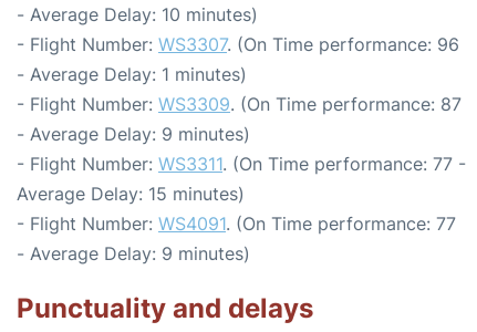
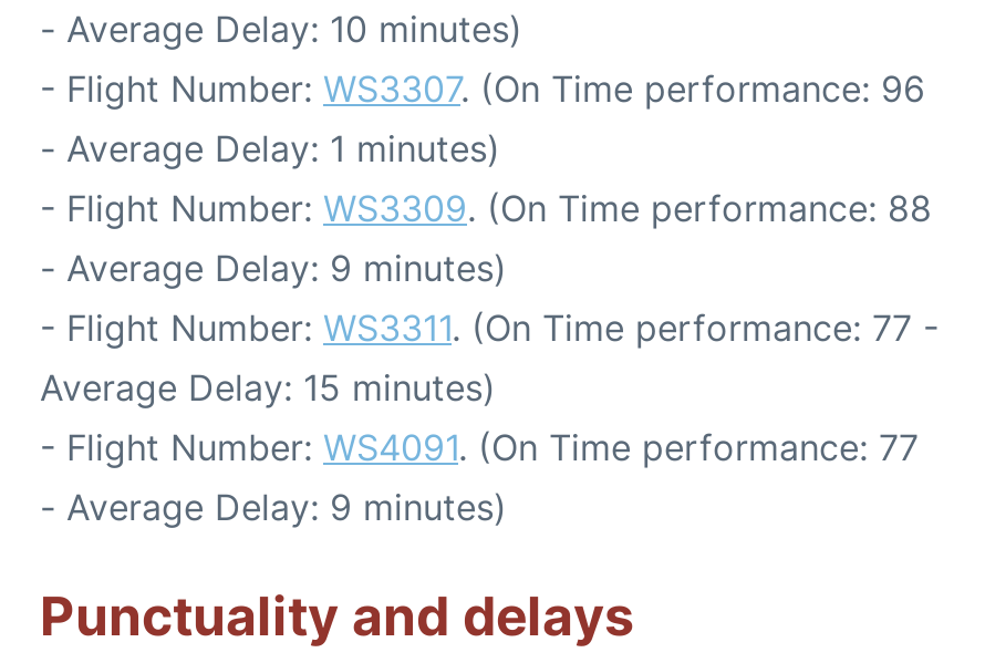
[17,93,462,116] - Flight Number: WS3309. (On Time performance: 87 -> [40,187,932,231] - Flight Number: WS3309. (On Time performance: 88

